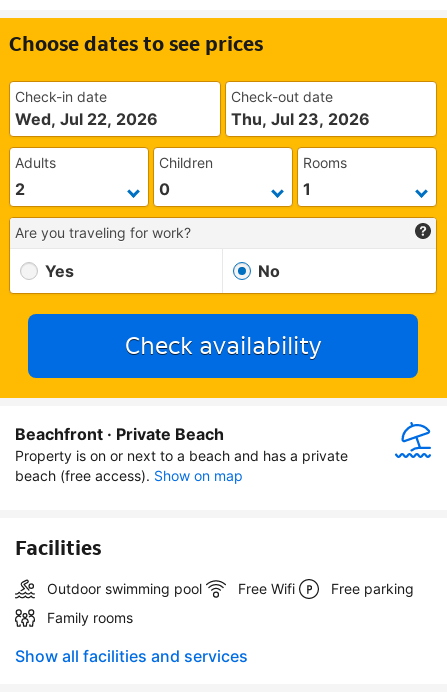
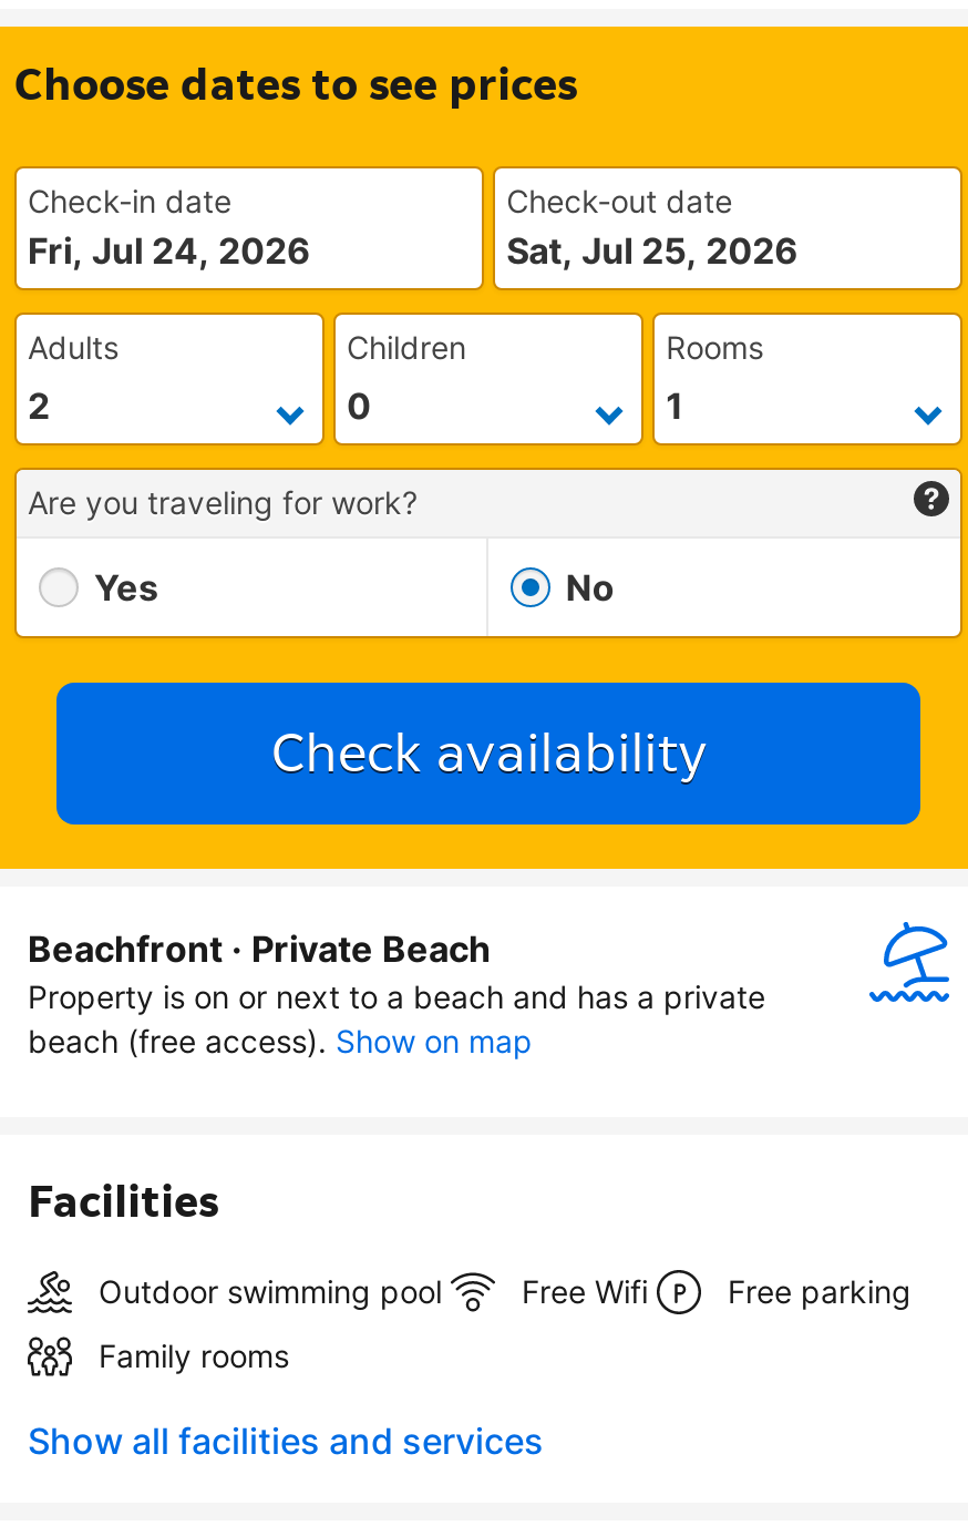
[15,109,158,129] Wed, Jul 22, 2026 -> [28,228,311,273] Fri, Jul 24, 2026
[231,109,370,129] Thu, Jul 23, 2026 -> [506,228,799,273] Sat, Jul 25, 2026

